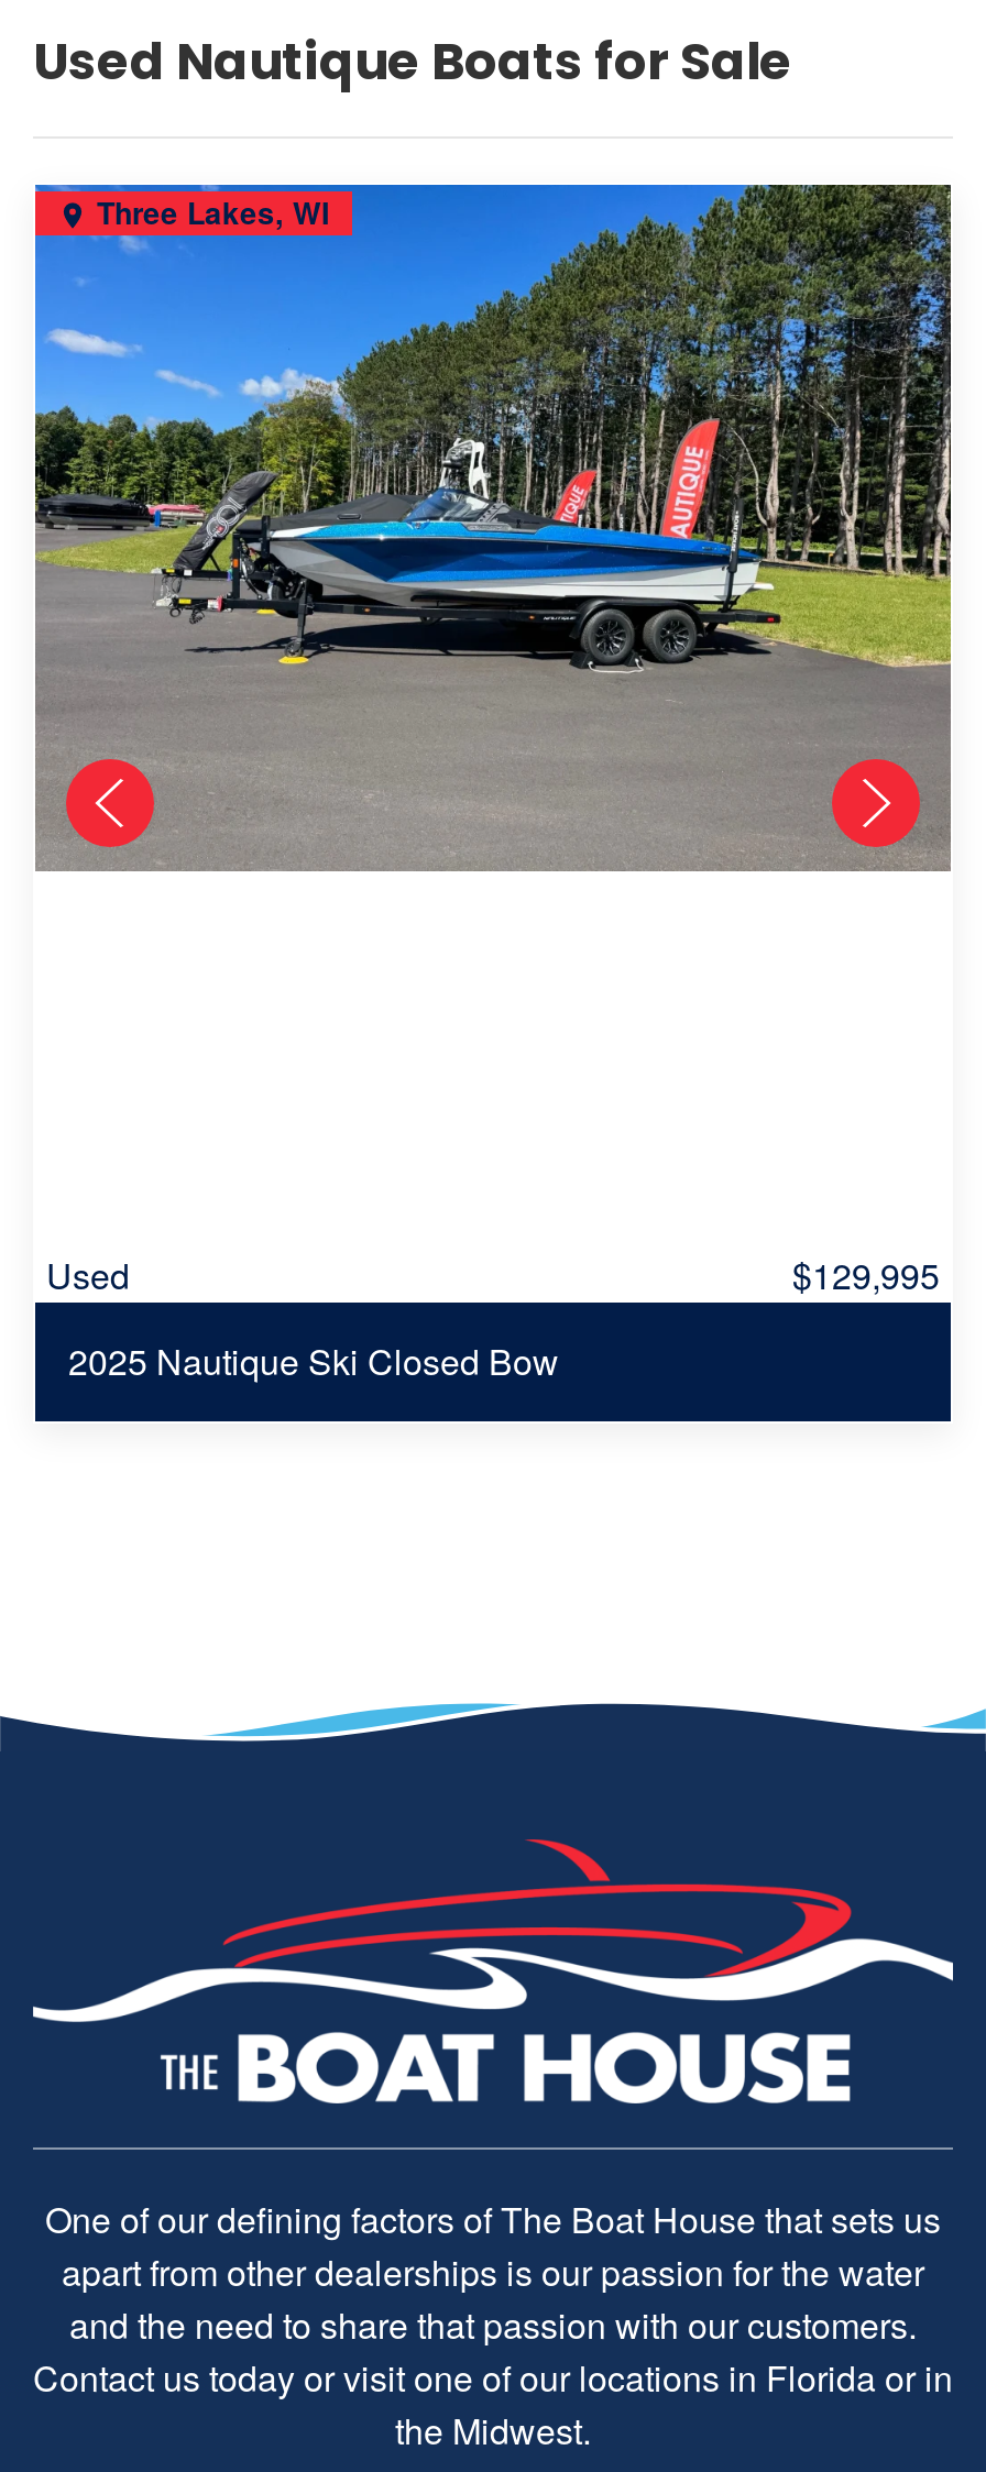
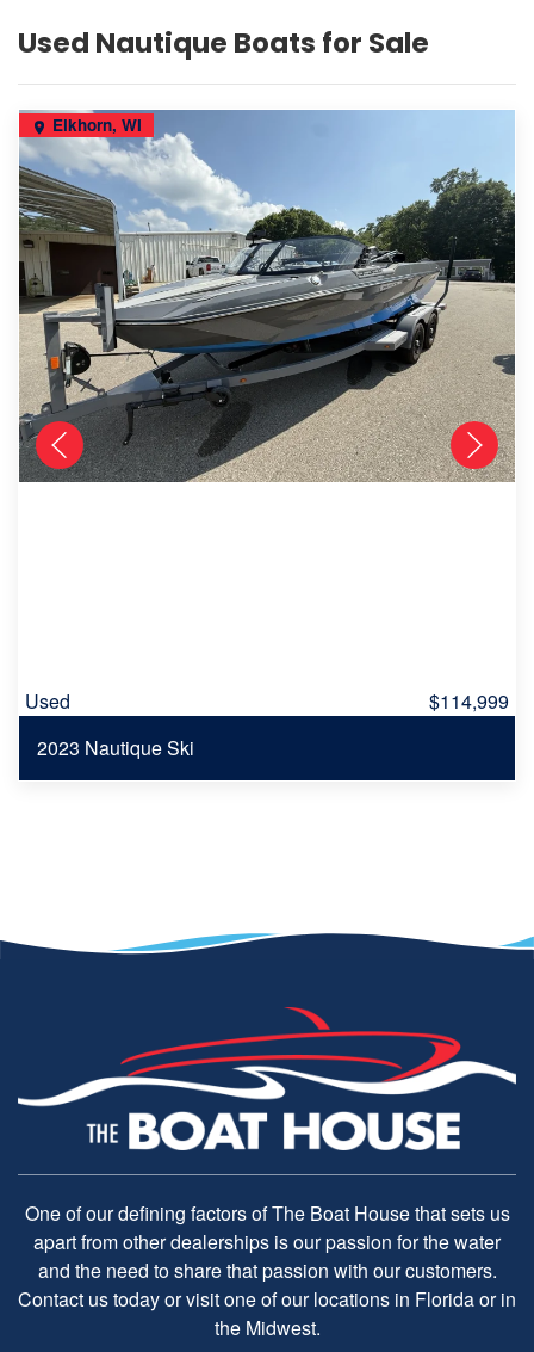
[33,182,953,870] [image] | Three Lakes, WI -> [18,110,515,481] [image] | Elkhorn, WI
[792,1249,940,1300] $129,995 -> [429,688,509,715] $114,999
[68,1335,559,1386] 2025 Nautique Ski Closed Bow -> [37,734,194,762] 2023 Nautique Ski

